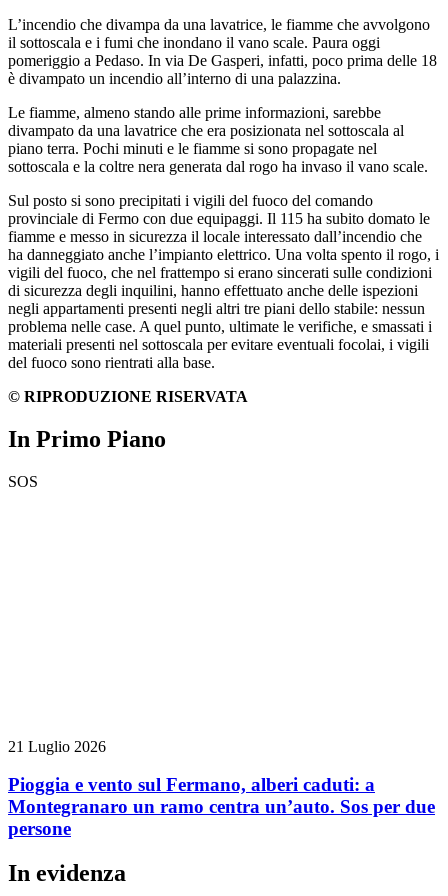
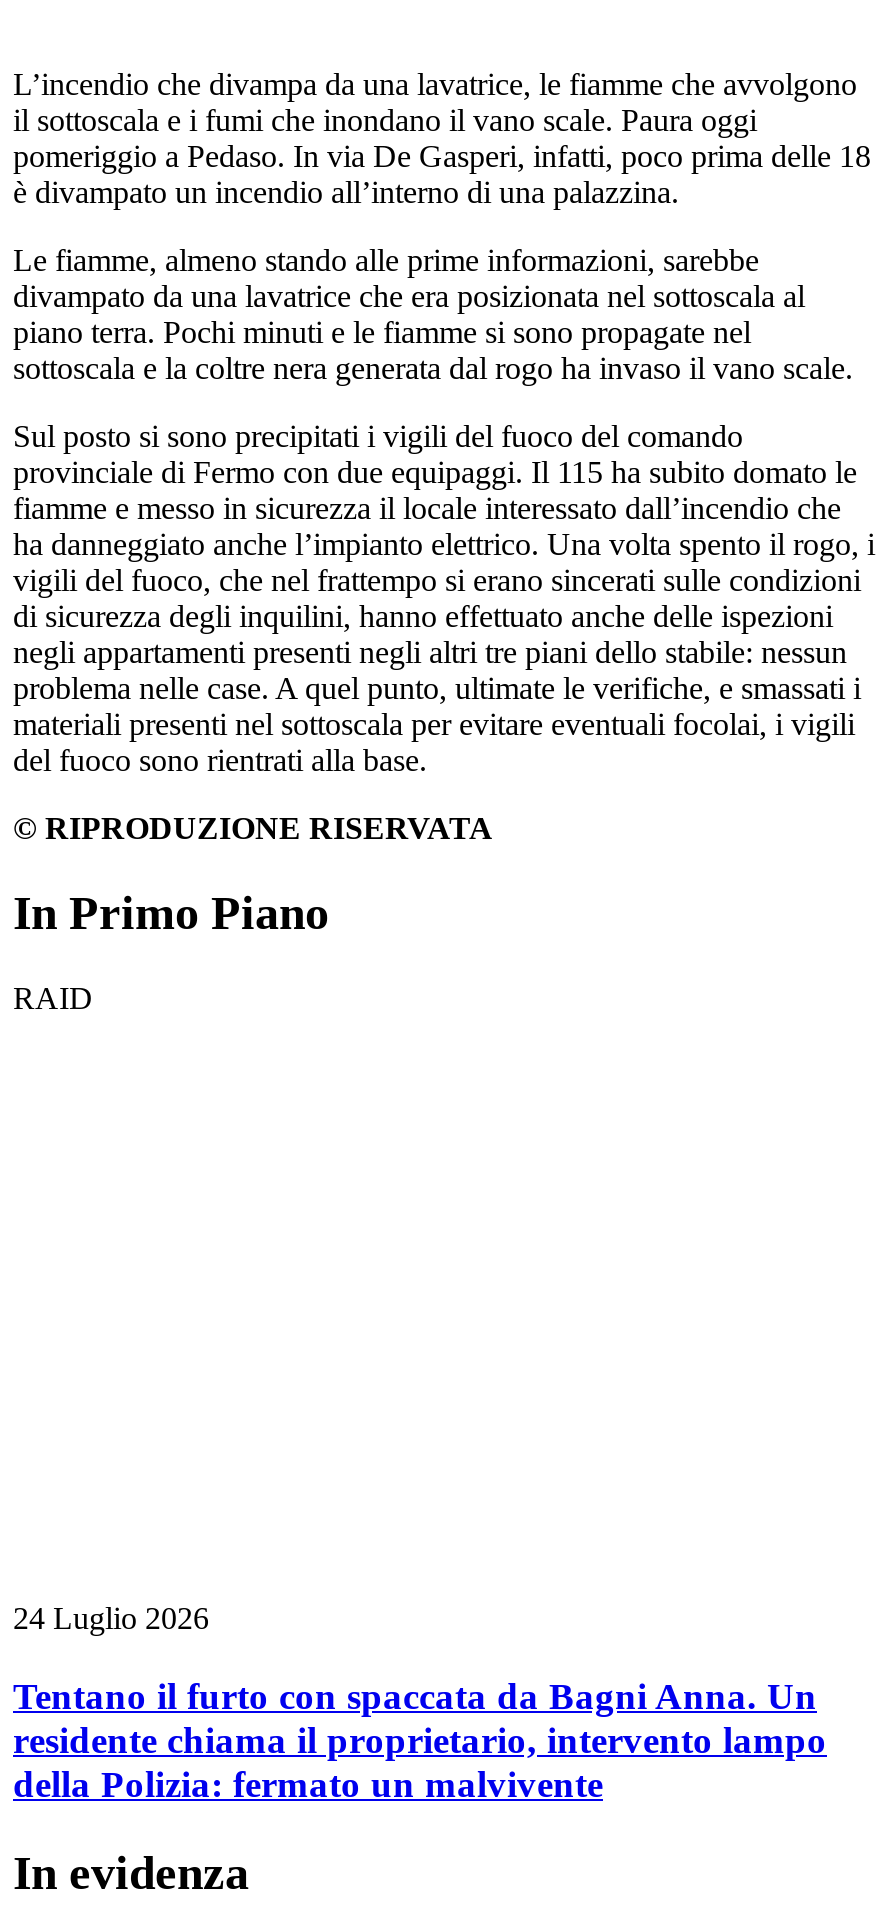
[8,473,38,490] SOS -> [13,980,93,1014] RAID
[8,738,106,755] 21 Luglio 2026 -> [13,1601,209,1635] 24 Luglio 2026
[8,774,435,839] Pioggia e vento sul Fermano, alberi caduti: a | Montegranaro un ramo centra un’auto. Sos per due | persone -> [13,1674,827,1804] Tentano il furto con spaccata da Bagni Anna. Un | residente chiama il proprietario, intervento lampo | della Polizia: fermato un malvivente

